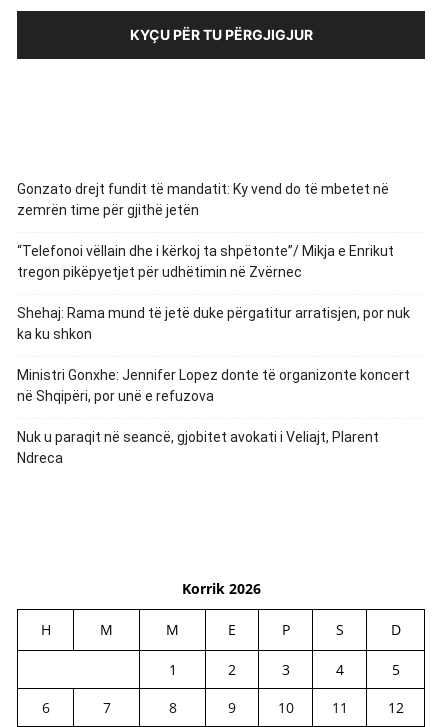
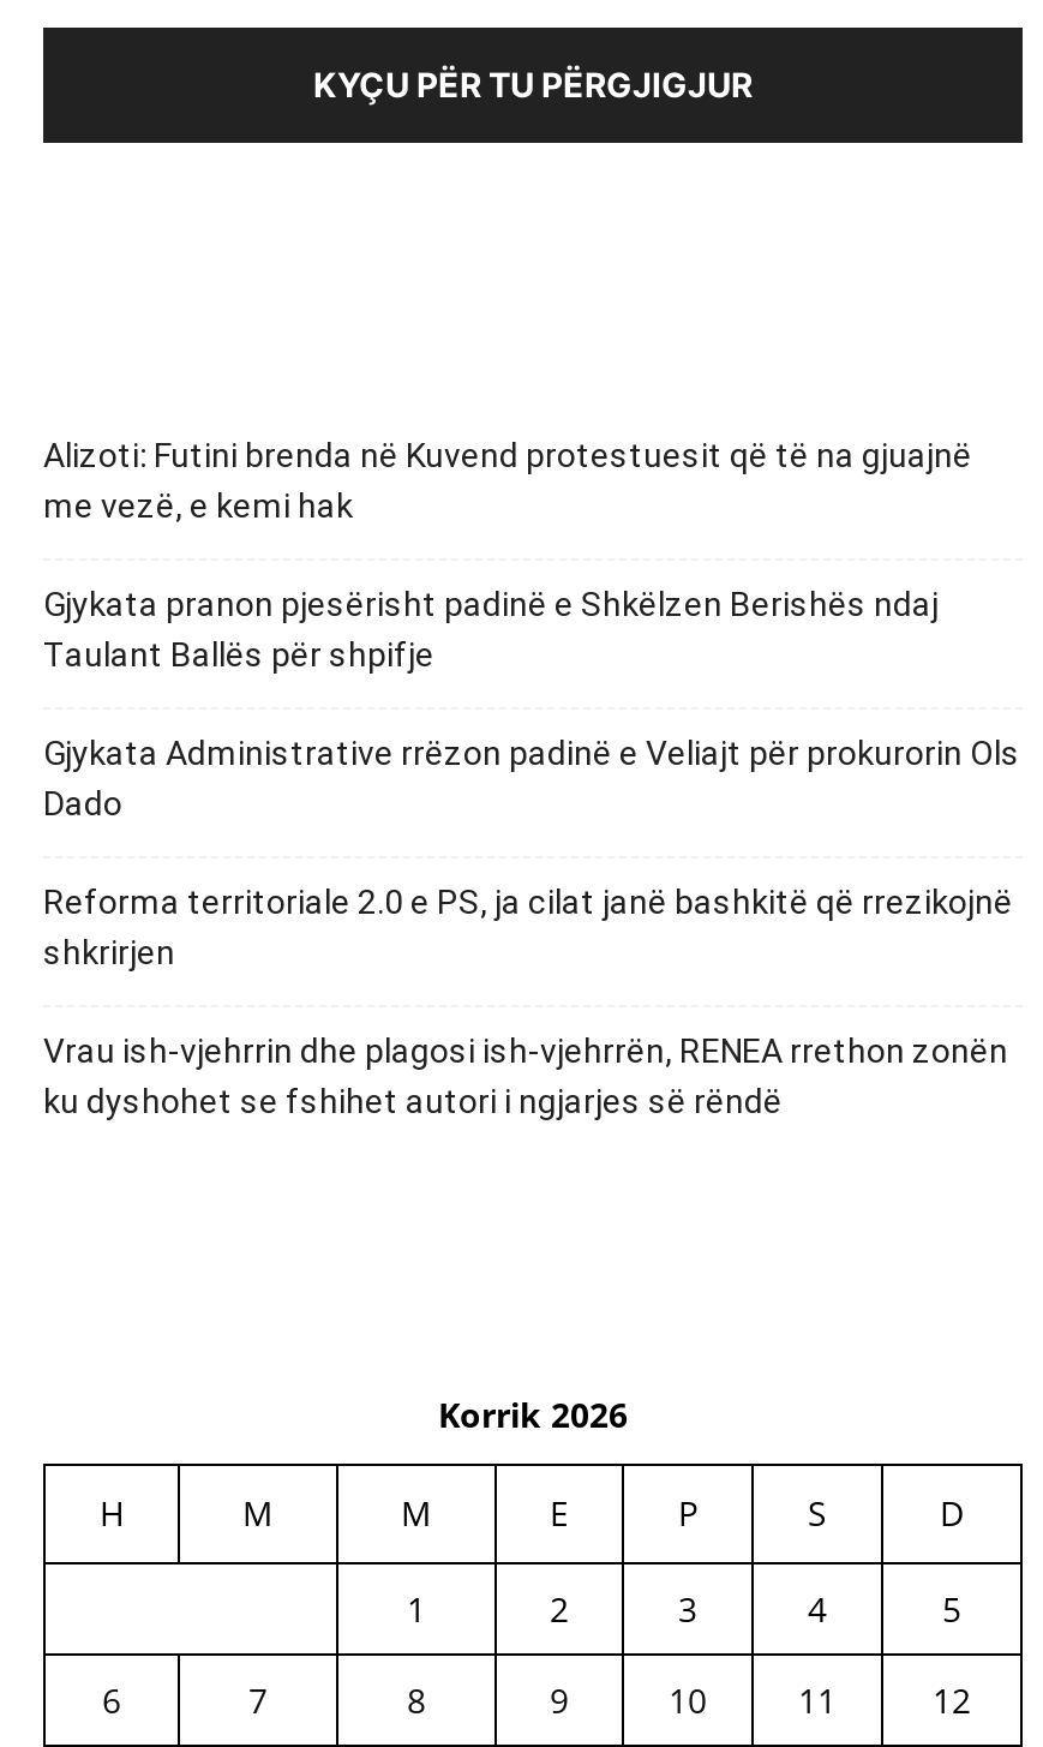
[17,181,389,218] Gonzato drejt fundit të mandatit: Ky vend do të mbetet në | zemrën time për gjithë jetën -> [43,436,972,525] Alizoti: Futini brenda në Kuvend protestuesit që të na gjuajnë | me vezë, e kemi hak
[17,243,394,280] “Telefonoi vëllain dhe i kërkoj ta shpëtonte”/ Mikja e Enrikut | tregon pikëpyetjet për udhëtimin në Zvërnec -> [43,585,939,674] Gjykata pranon pjesërisht padinë e Shkëlzen Berishës ndaj | Taulant Ballës për shpifje
[17,305,410,342] Shehaj: Rama mund të jetë duke përgatitur arratisjen, por nuk | ka ku shkon -> [43,734,1020,822] Gjykata Administrative rrëzon padinë e Veliajt për prokurorin Ols | Dado
[17,367,410,404] Ministri Gonxhe: Jennifer Lopez donte të organizonte koncert | në Shqipëri, por unë e refuzova -> [43,883,1013,971] Reforma territoriale 2.0 e PS, ja cilat janë bashkitë që rrezikojnë | shkrirjen
[17,429,379,466] Nuk u paraqit në seancë, gjobitet avokati i Veliajt, Plarent | Ndreca -> [43,1031,1008,1120] Vrau ish-vjehrrin dhe plagosi ish-vjehrrën, RENEA rrethon zonën | ku dyshohet se fshihet autori i ngjarjes së rëndë

